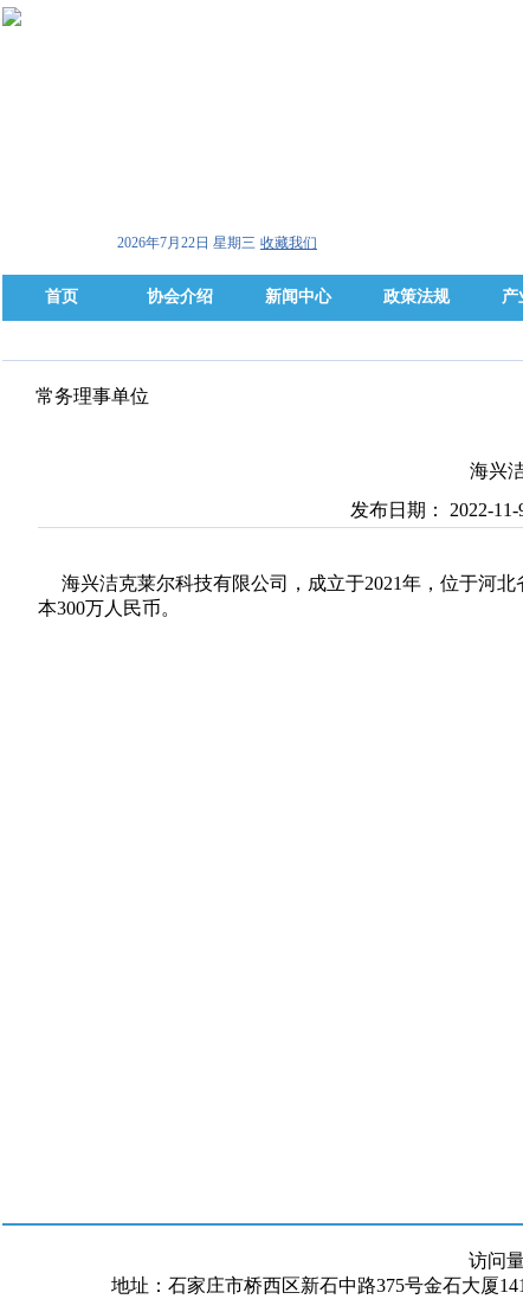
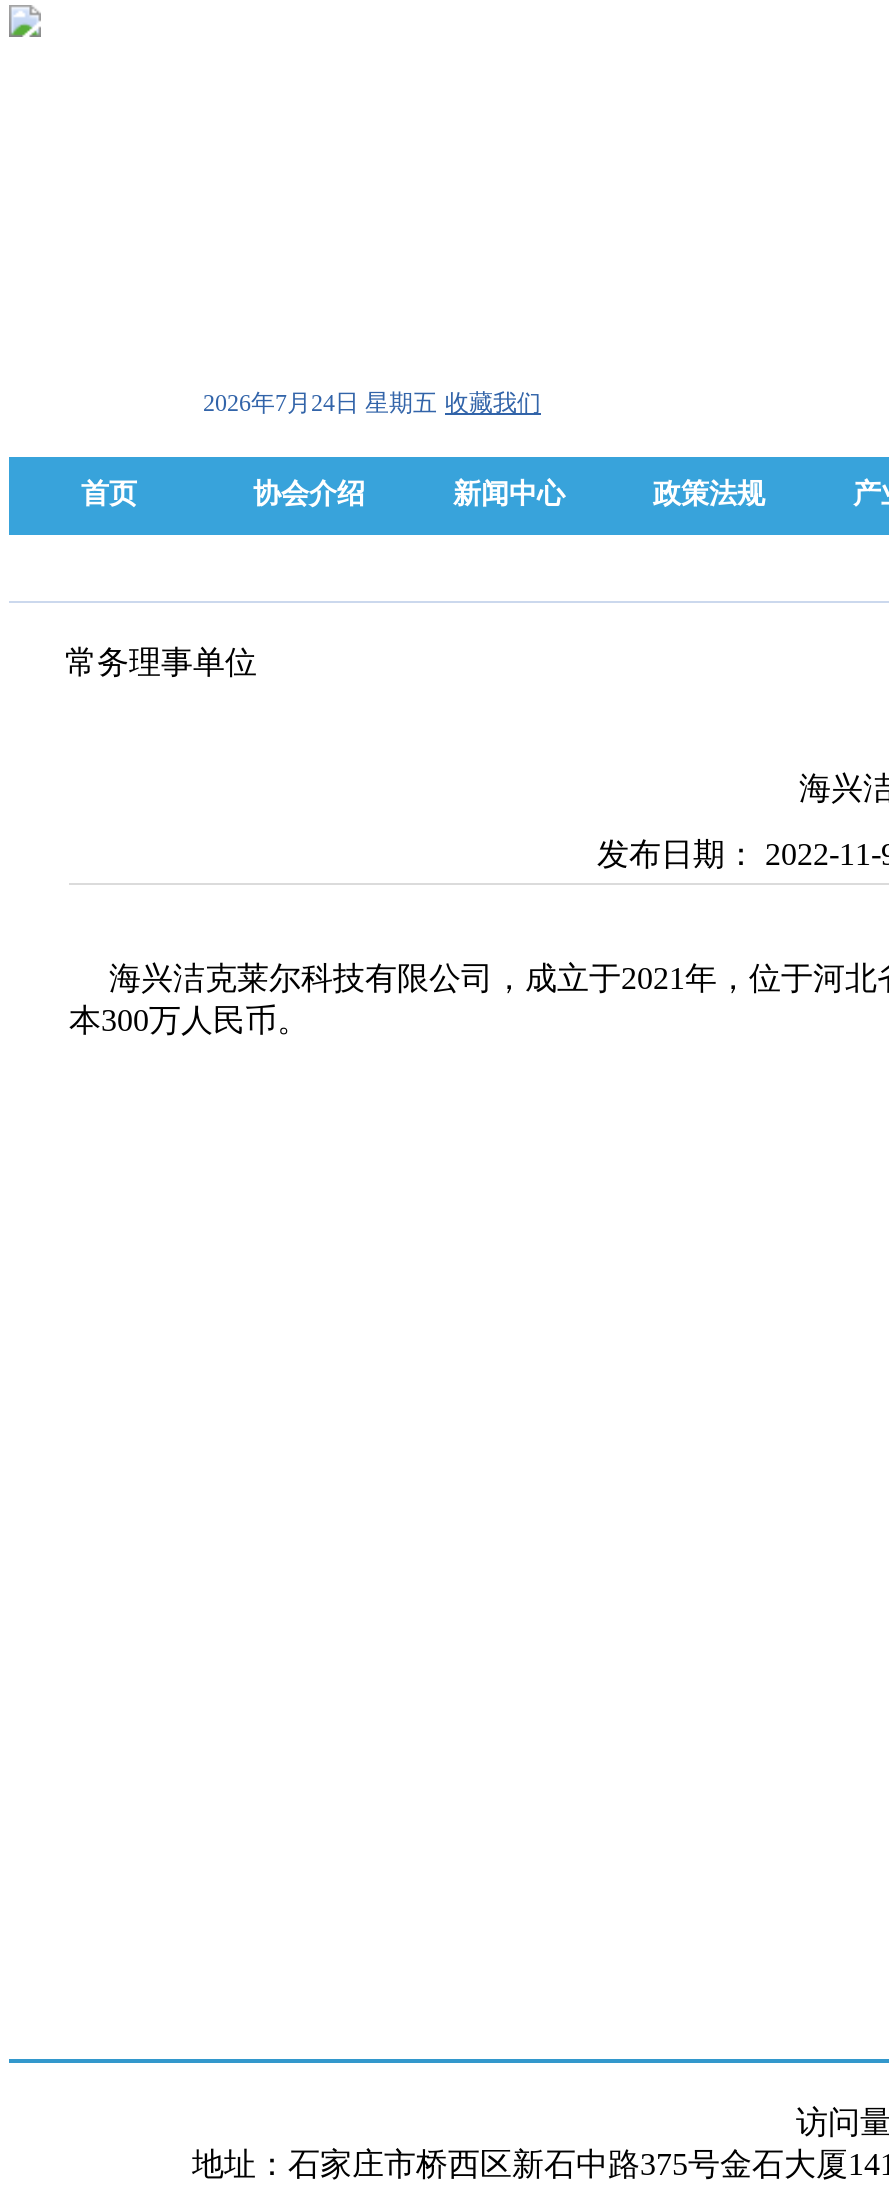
[117,234,317,251] 2026年7月22日 星期三 收藏我们 -> [203,389,541,417] 2026年7月24日 星期五 收藏我们

